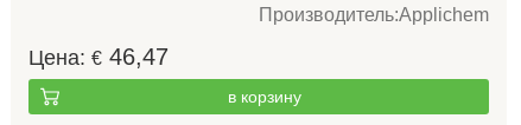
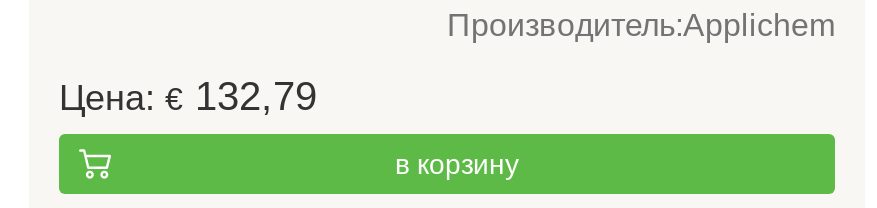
[28,44,169,70] Цена: €46,47 -> [59,74,317,118] Цена: €132,79

